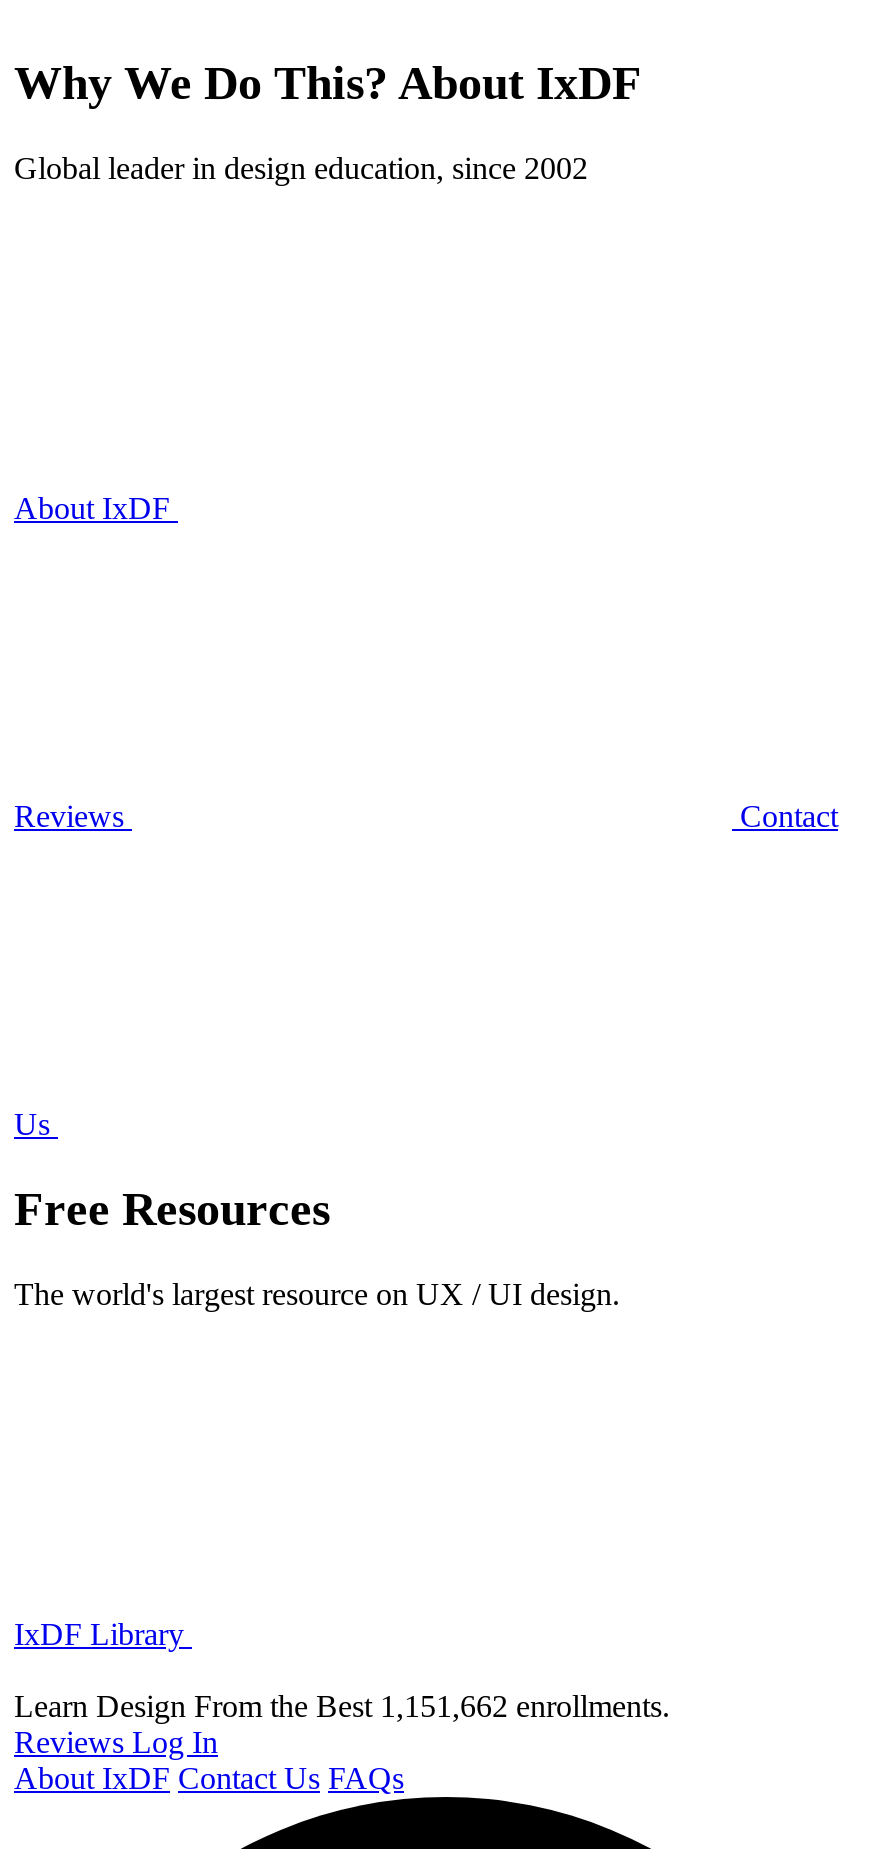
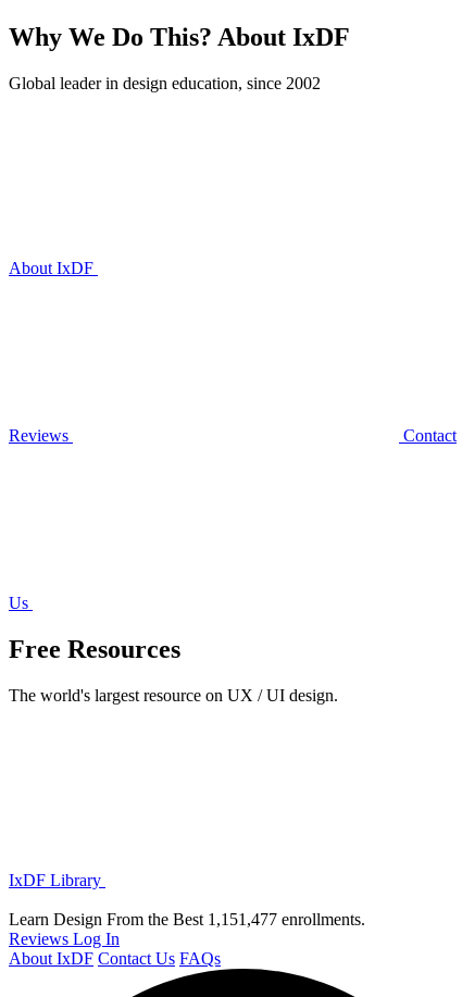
[14,1688,670,1722] Learn Design From the Best 1,151,662 enrollments. -> [9,910,365,928] Learn Design From the Best 1,151,477 enrollments.

